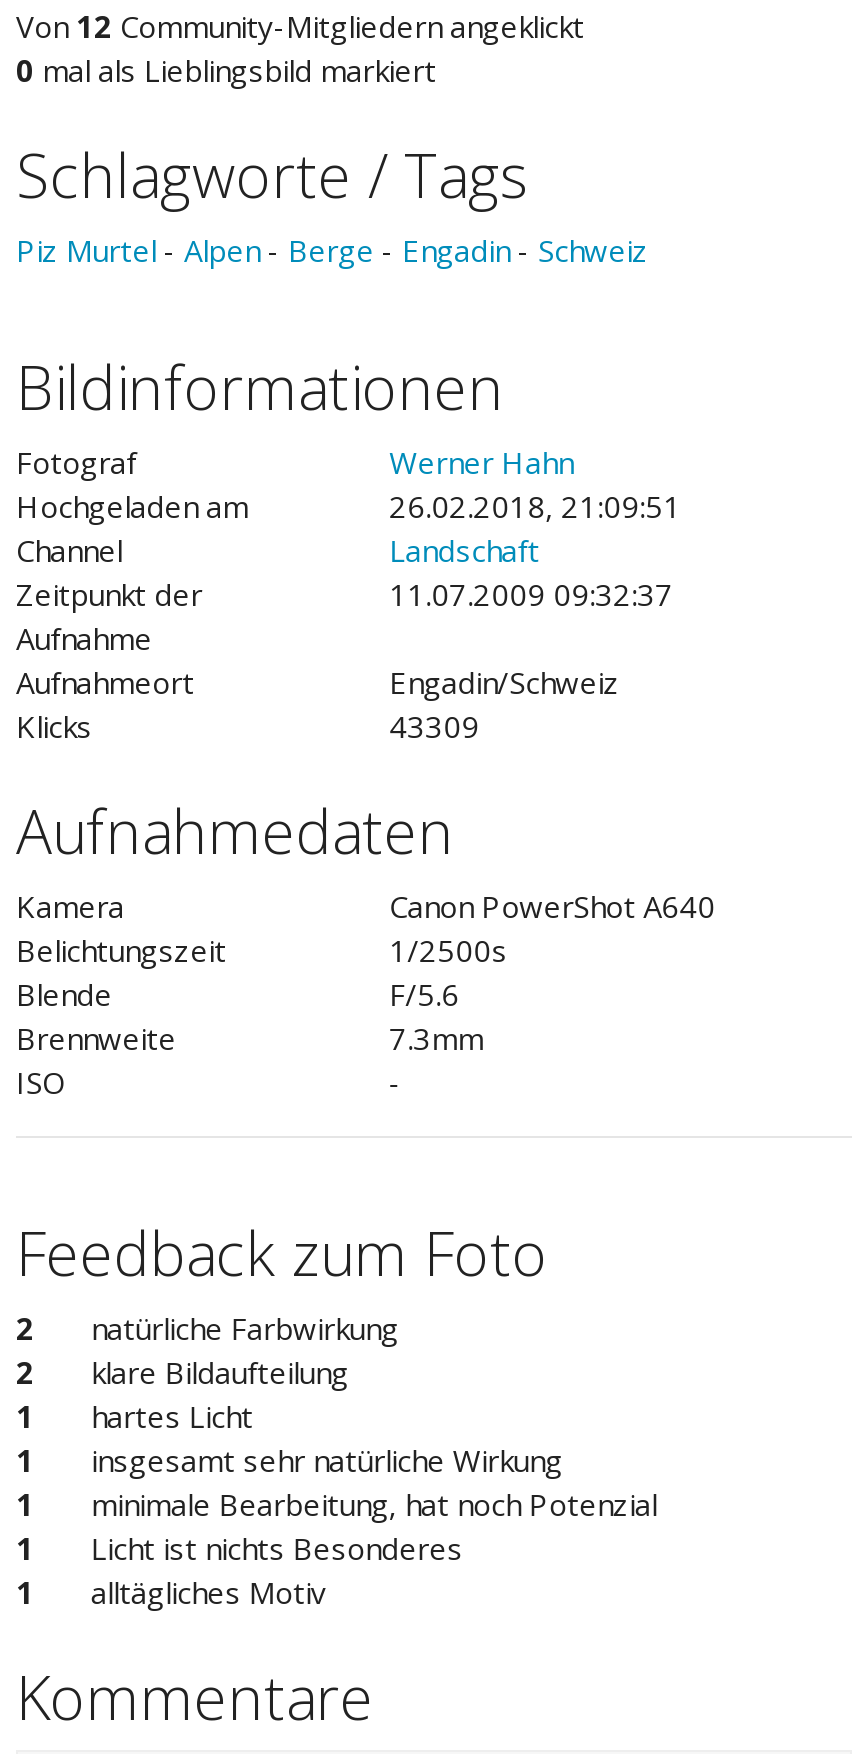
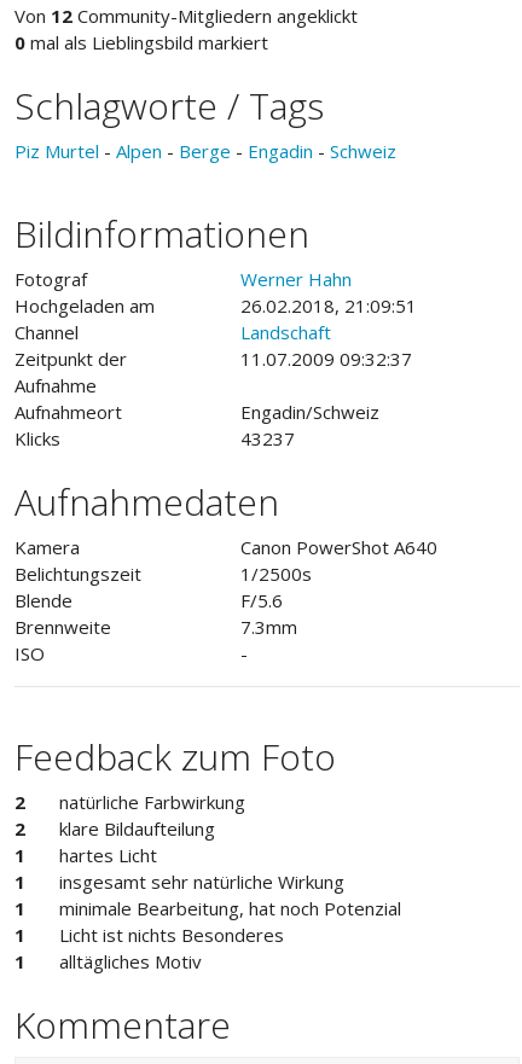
[389,707,479,747] 43309 -> [240,427,294,451] 43237

